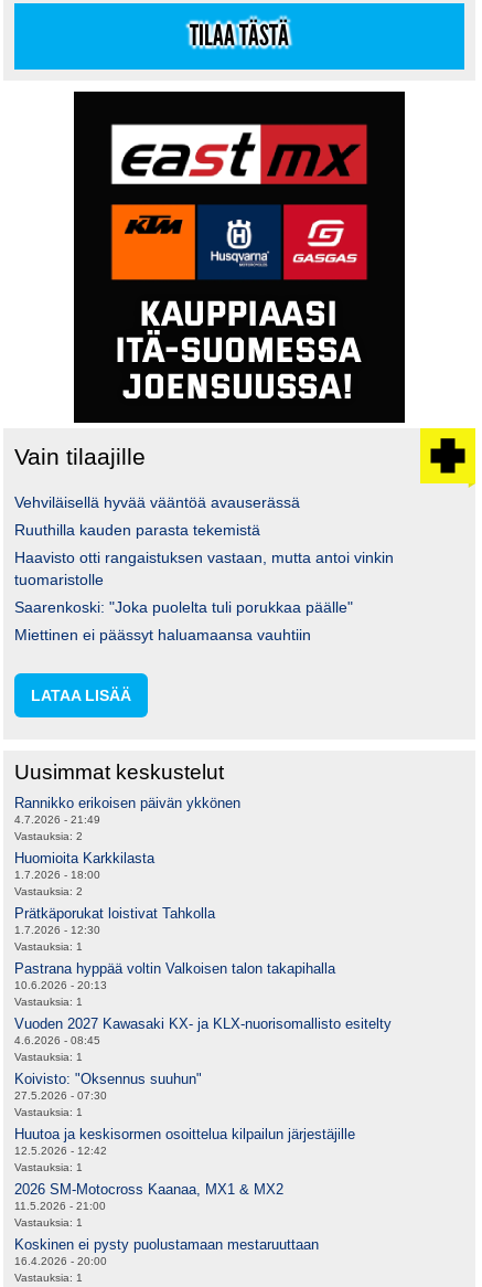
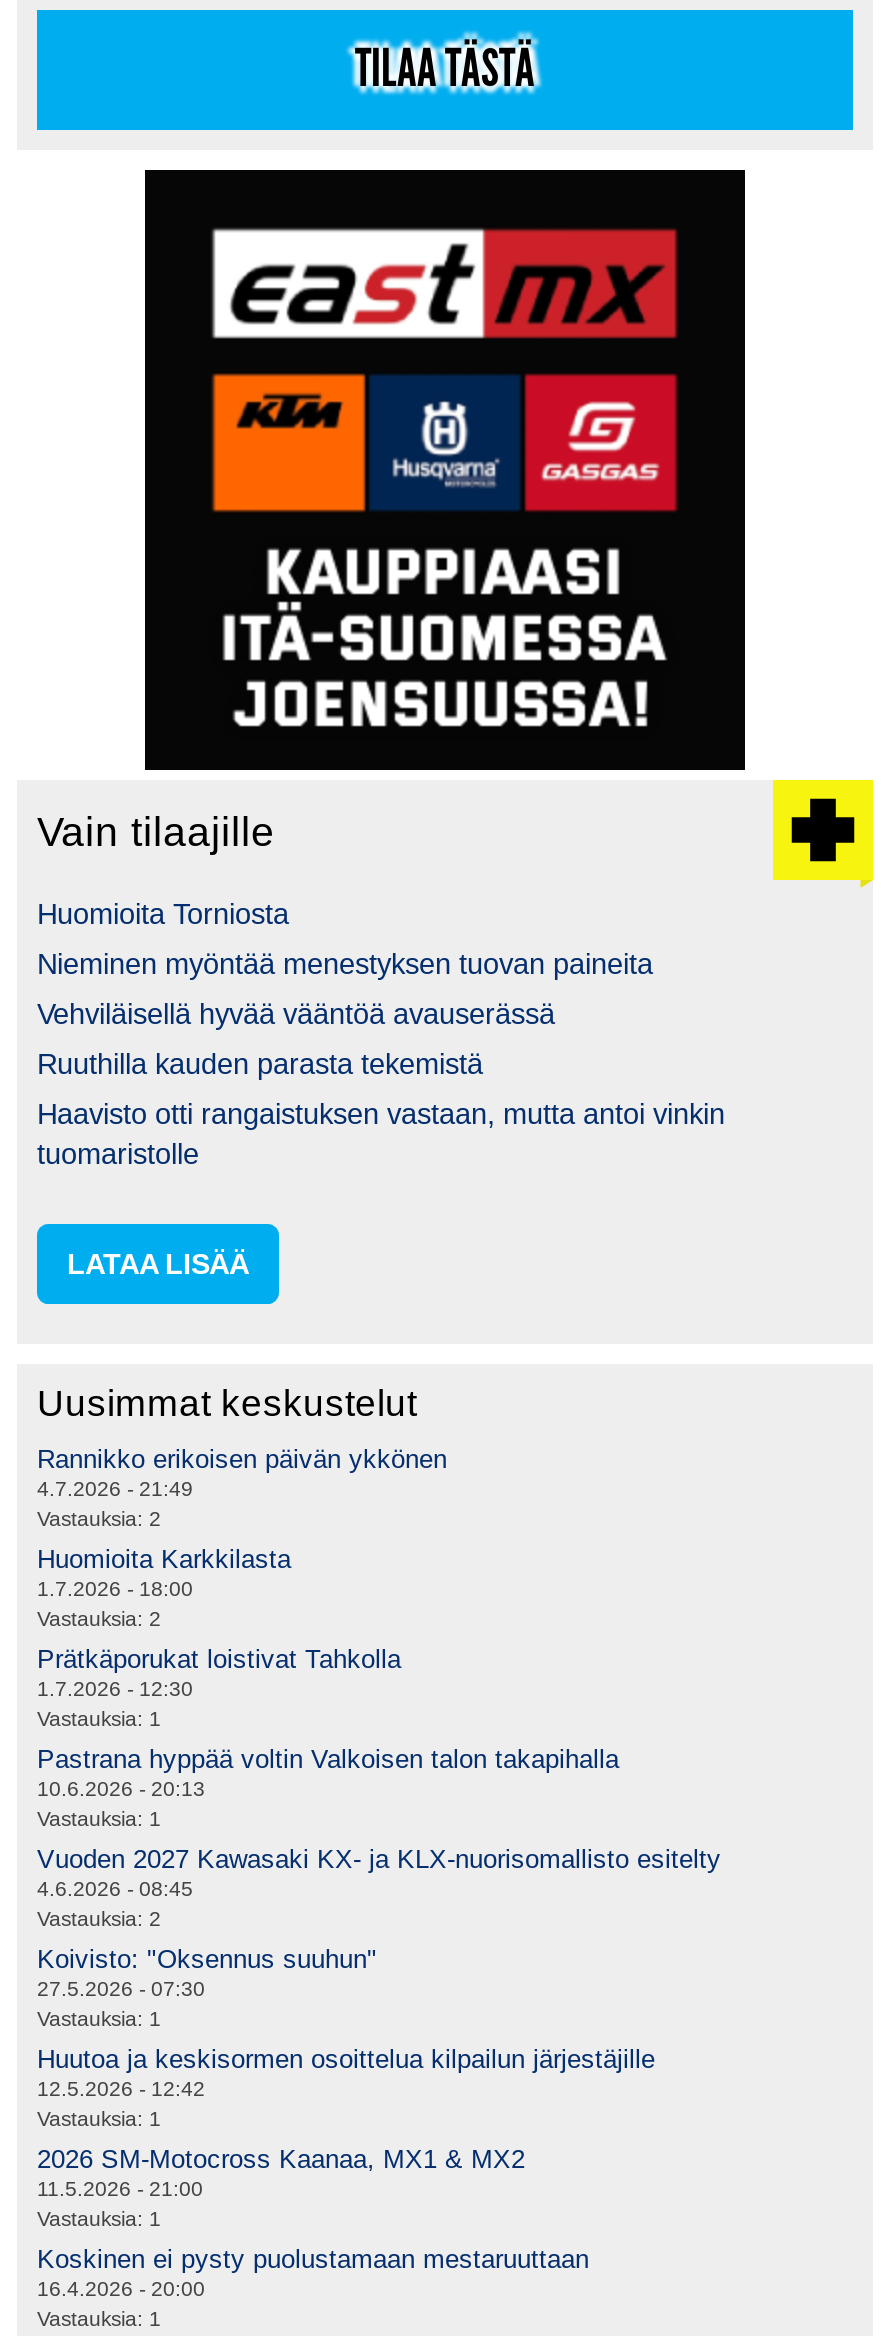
none -> [37,898,653,980] Huomioita Torniosta | Nieminen myöntää menestyksen tuovan paineita
moved [14,493,394,588] -> [37,998,725,1170]: Vehviläisellä hyvää vääntöä avauserässä | Ruuthilla kauden parasta tekemistä | Haavisto otti rangaistuksen vastaan, mutta antoi vinkin | tuomaristolle
[14,598,353,643] Saarenkoski: "Joka puolelta tuli porukkaa päälle" | Miettinen ei päässyt haluamaansa vauhtiin -> none
[14,1051,83,1063] Vastauksia: 1 -> [37,1908,161,1930] Vastauksia: 2

